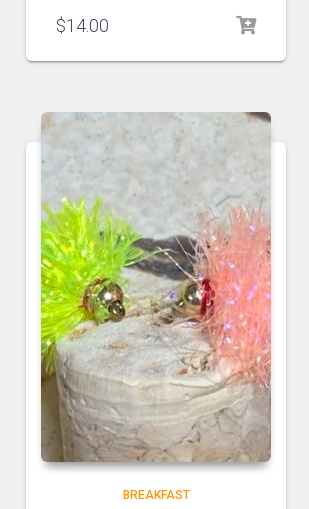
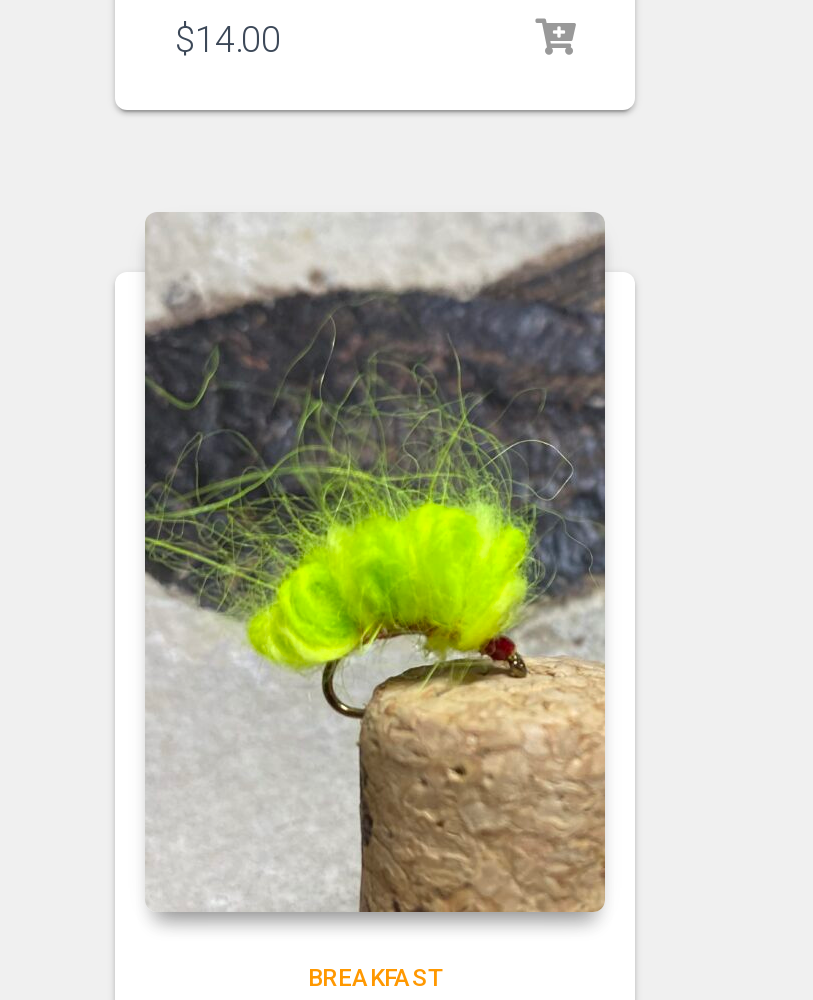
[40,111,272,463] [image] -> [143,214,607,914] [image]

